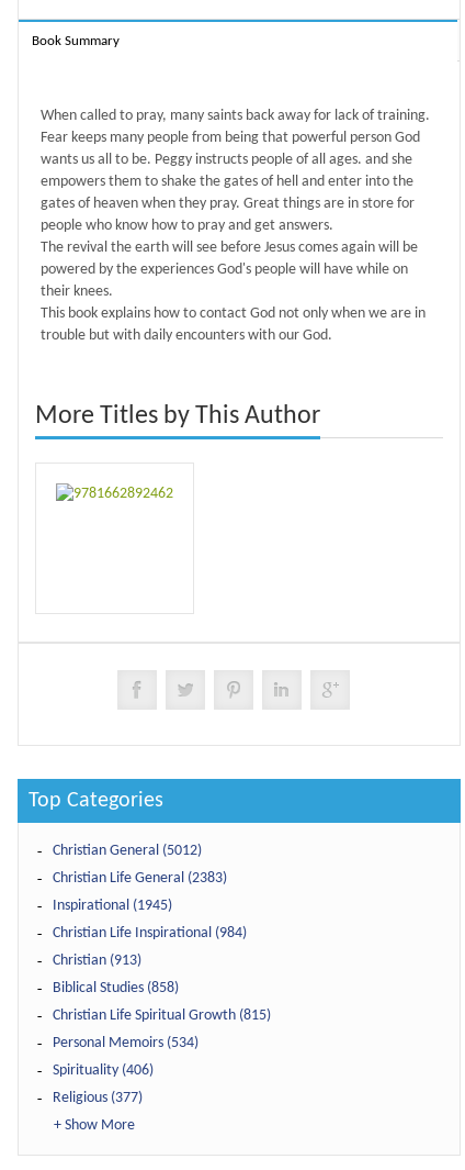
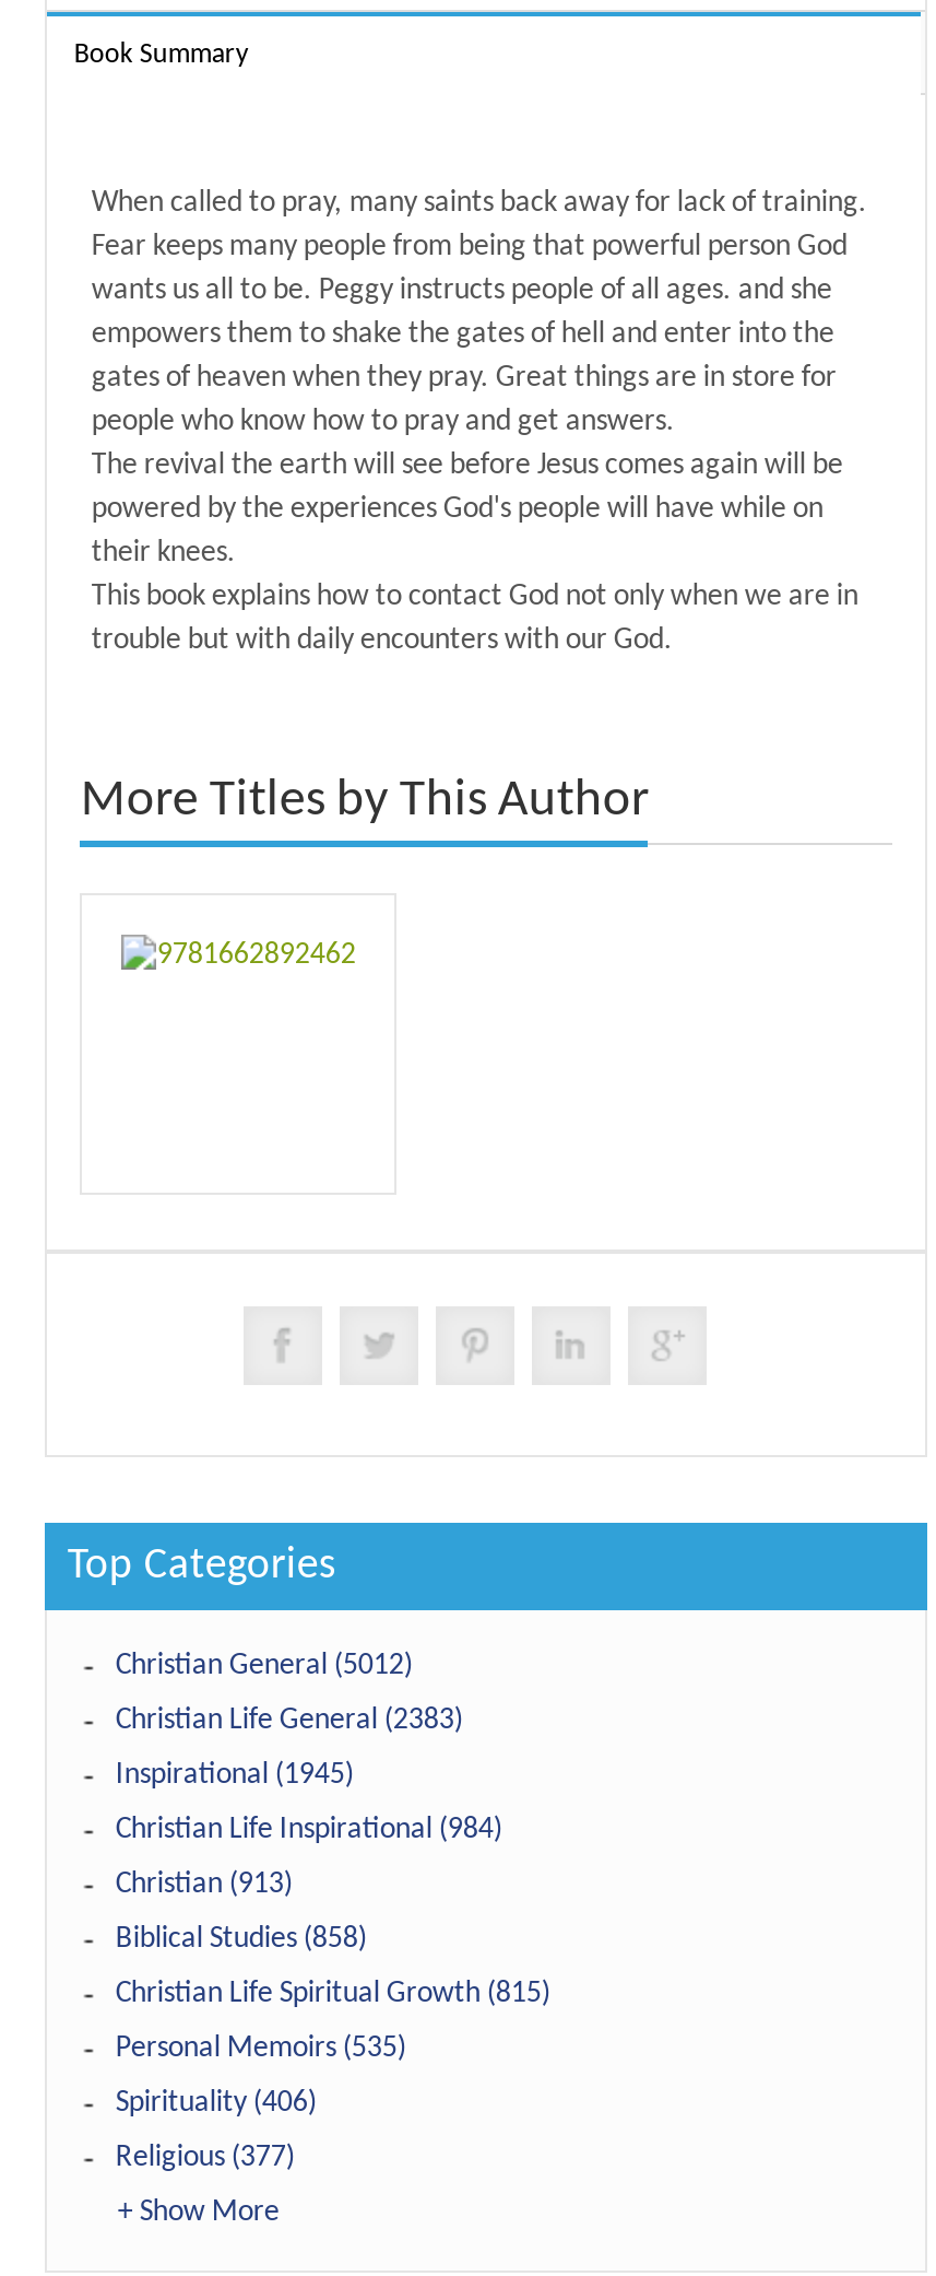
[53,1035,199,1052] Personal Memoirs (534) -> [116,2033,406,2065] Personal Memoirs (535)

